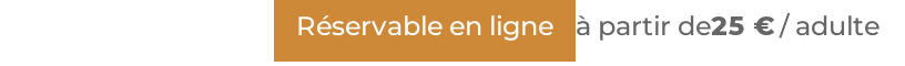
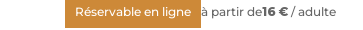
[576,9,879,42] à partir de25 €/ adulte -> [201,4,336,19] à partir de16 €/ adulte

